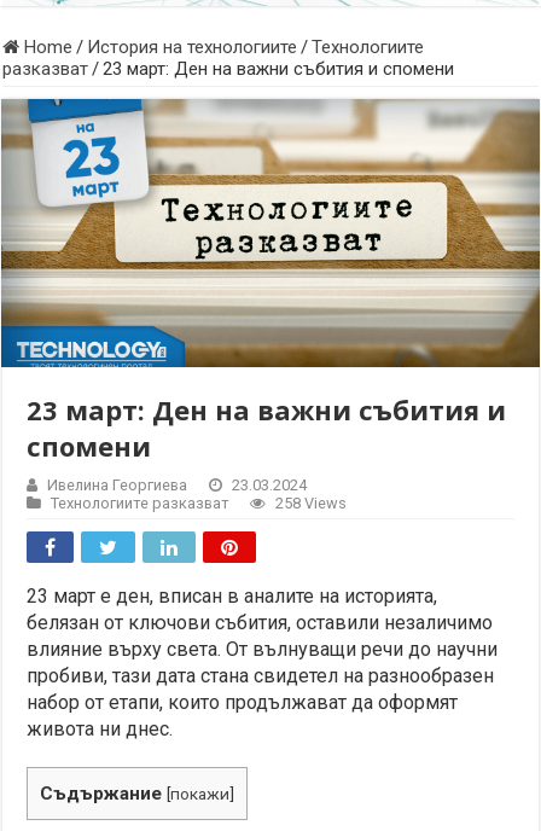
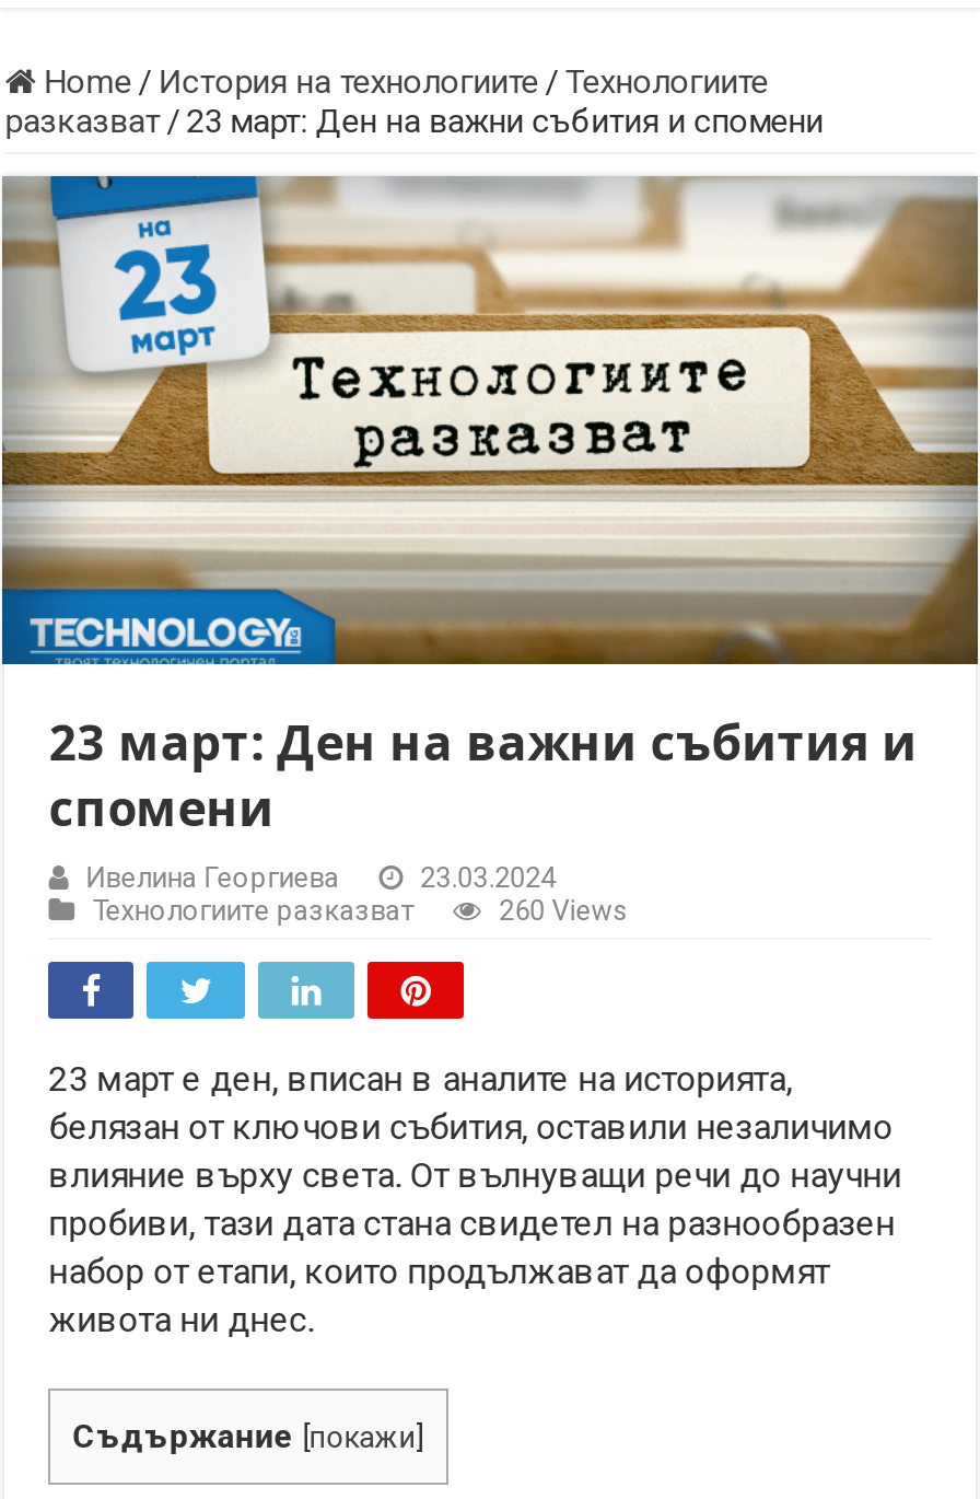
[276,495,347,513] 258 Views -> [499,893,628,926] 260 Views

